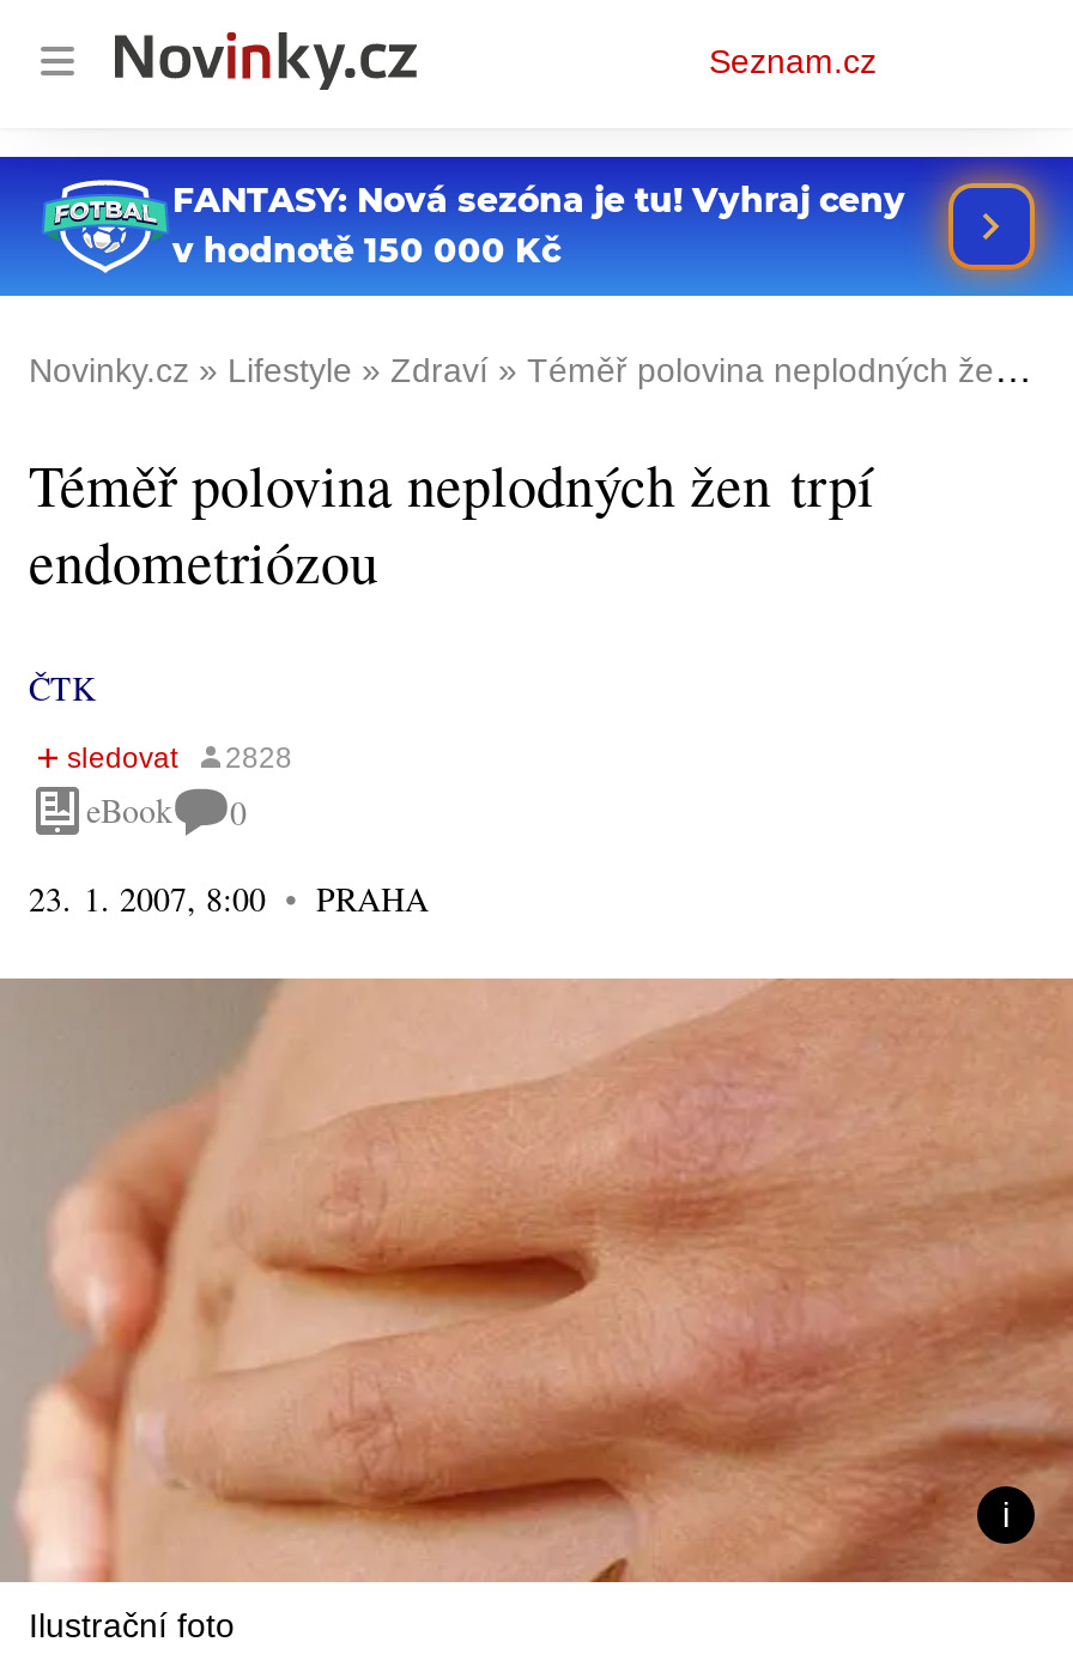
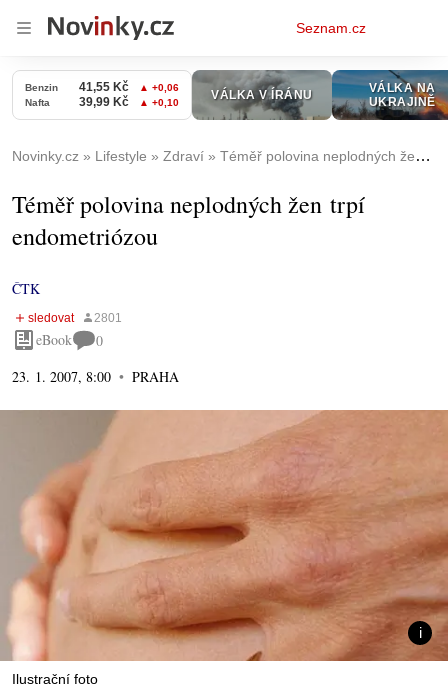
[7,155,1066,298] [image] -> [3,68,445,125] [image]

